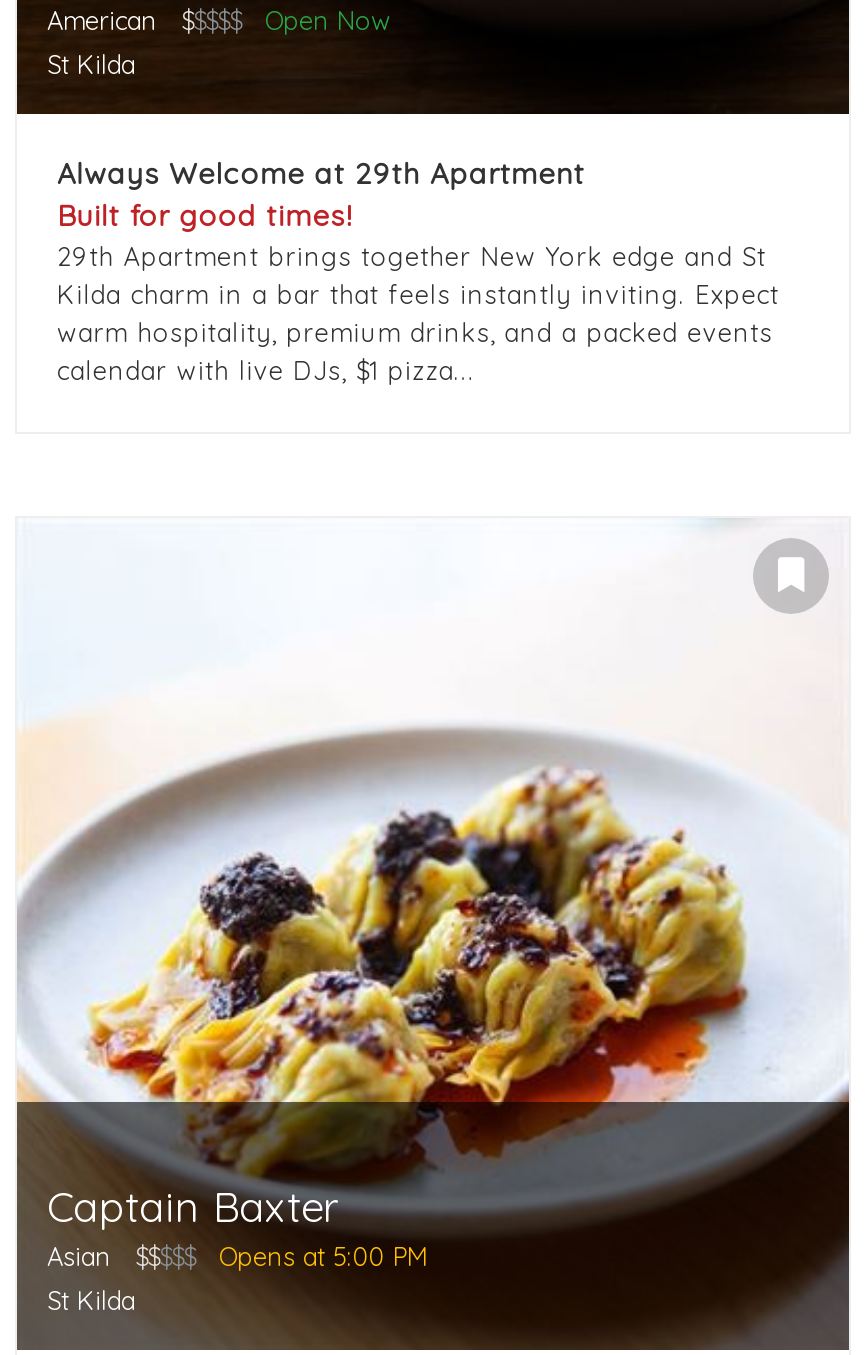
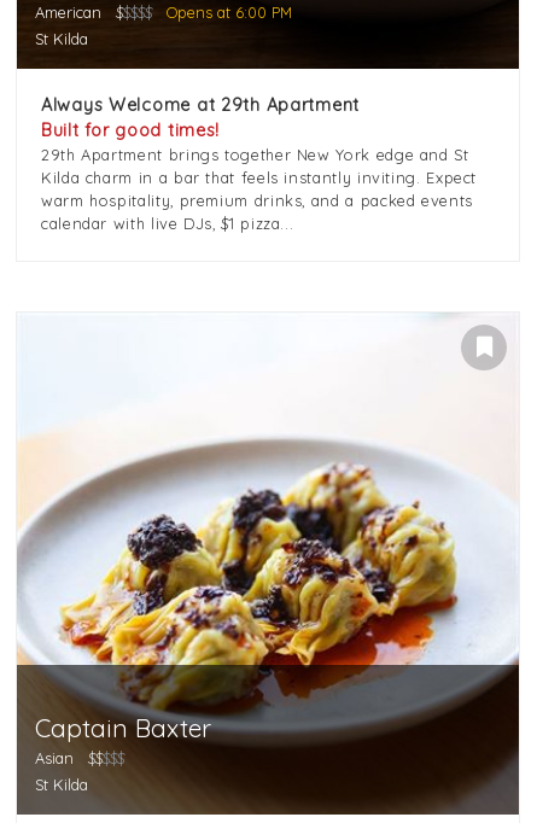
[265,5,391,37] Open Now -> [167,3,292,22] Opens at 6:00 PM
[219,1241,427,1273] Opens at 5:00 PM -> none

